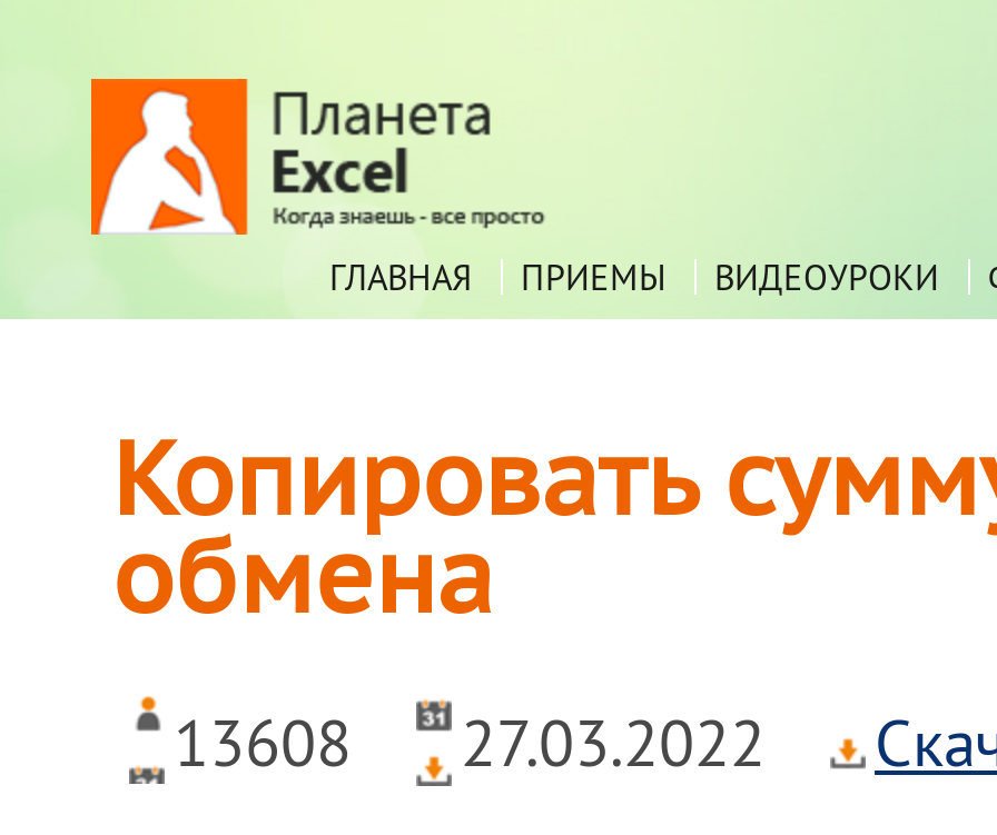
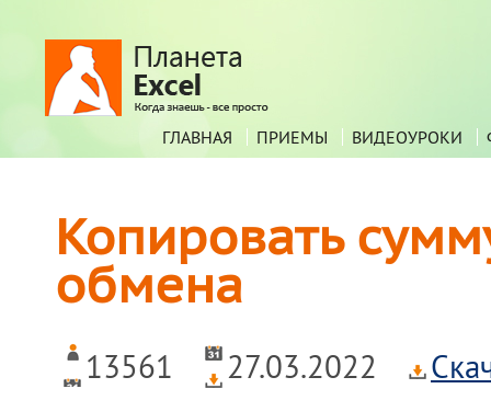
[174,702,352,784] 13608 -> [85,346,173,387] 13561

